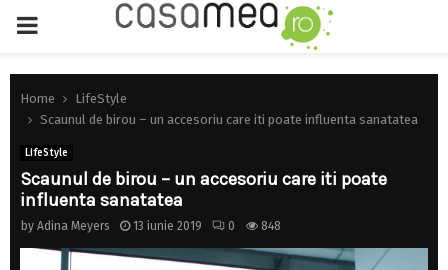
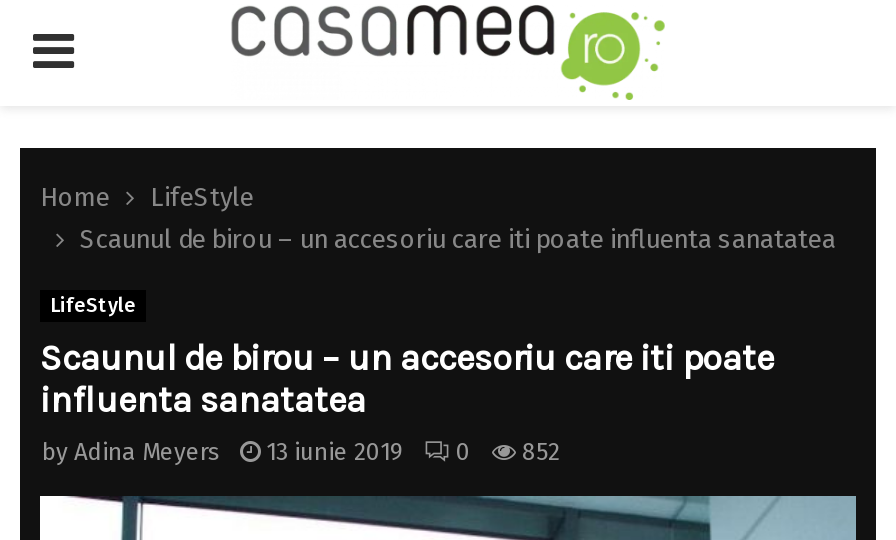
[21,219,281,233] by Adina Meyers 13 iunie 2019 0 848 -> [42,438,560,466] by Adina Meyers 13 iunie 2019 0 852

